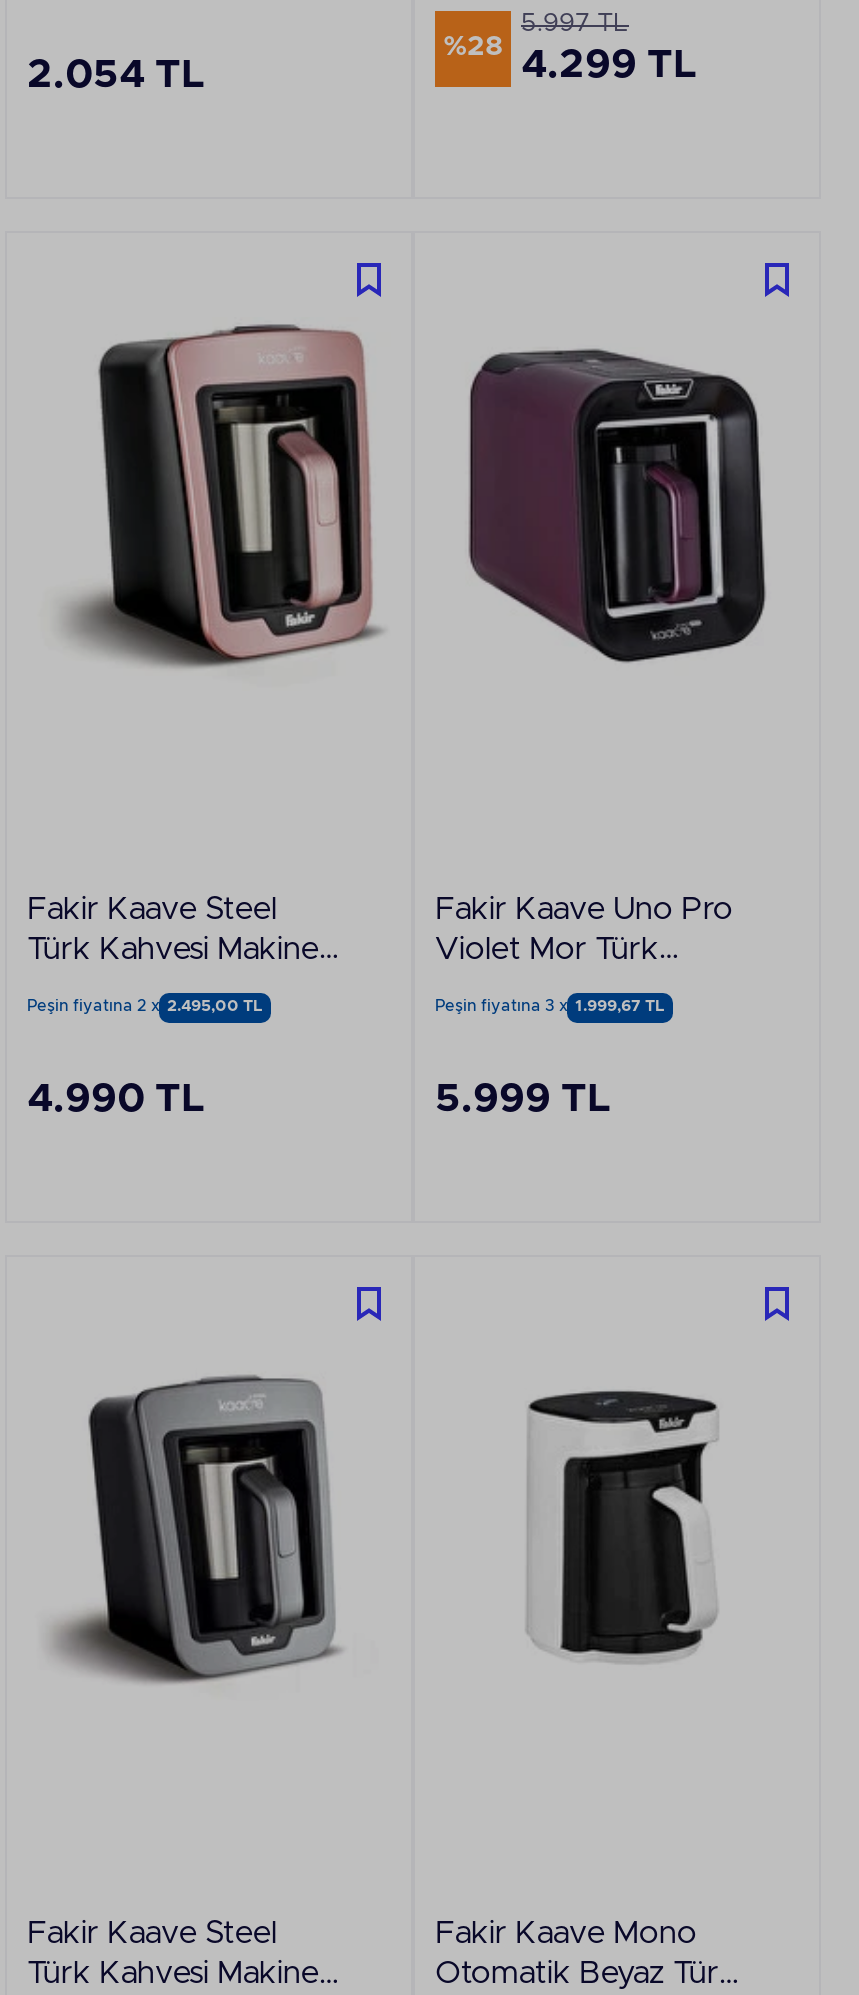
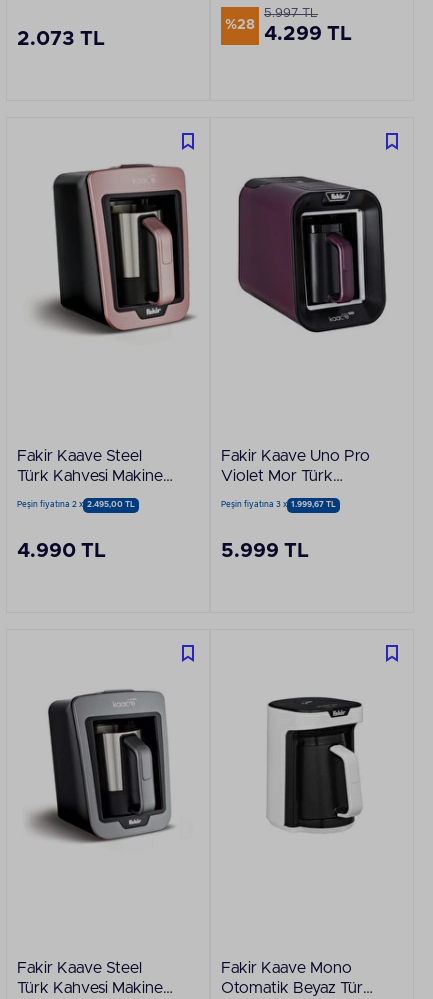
[27,55,205,95] 2.054 TL -> [17,29,105,49] 2.073 TL

